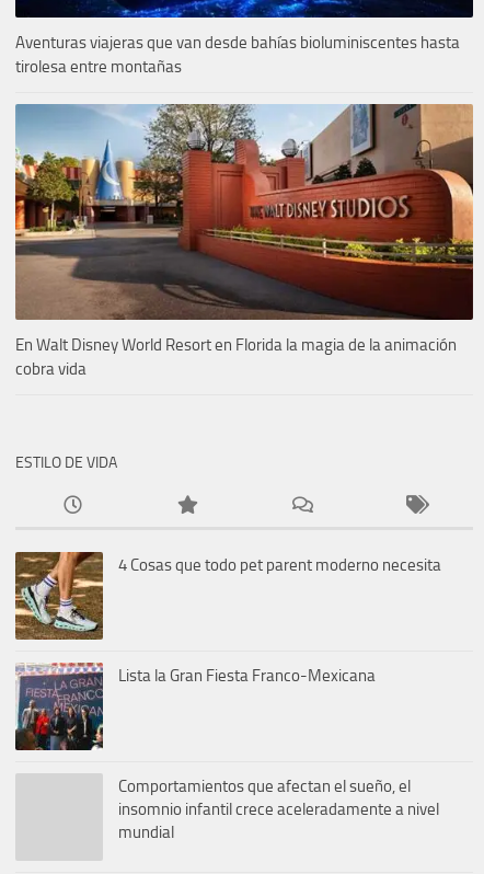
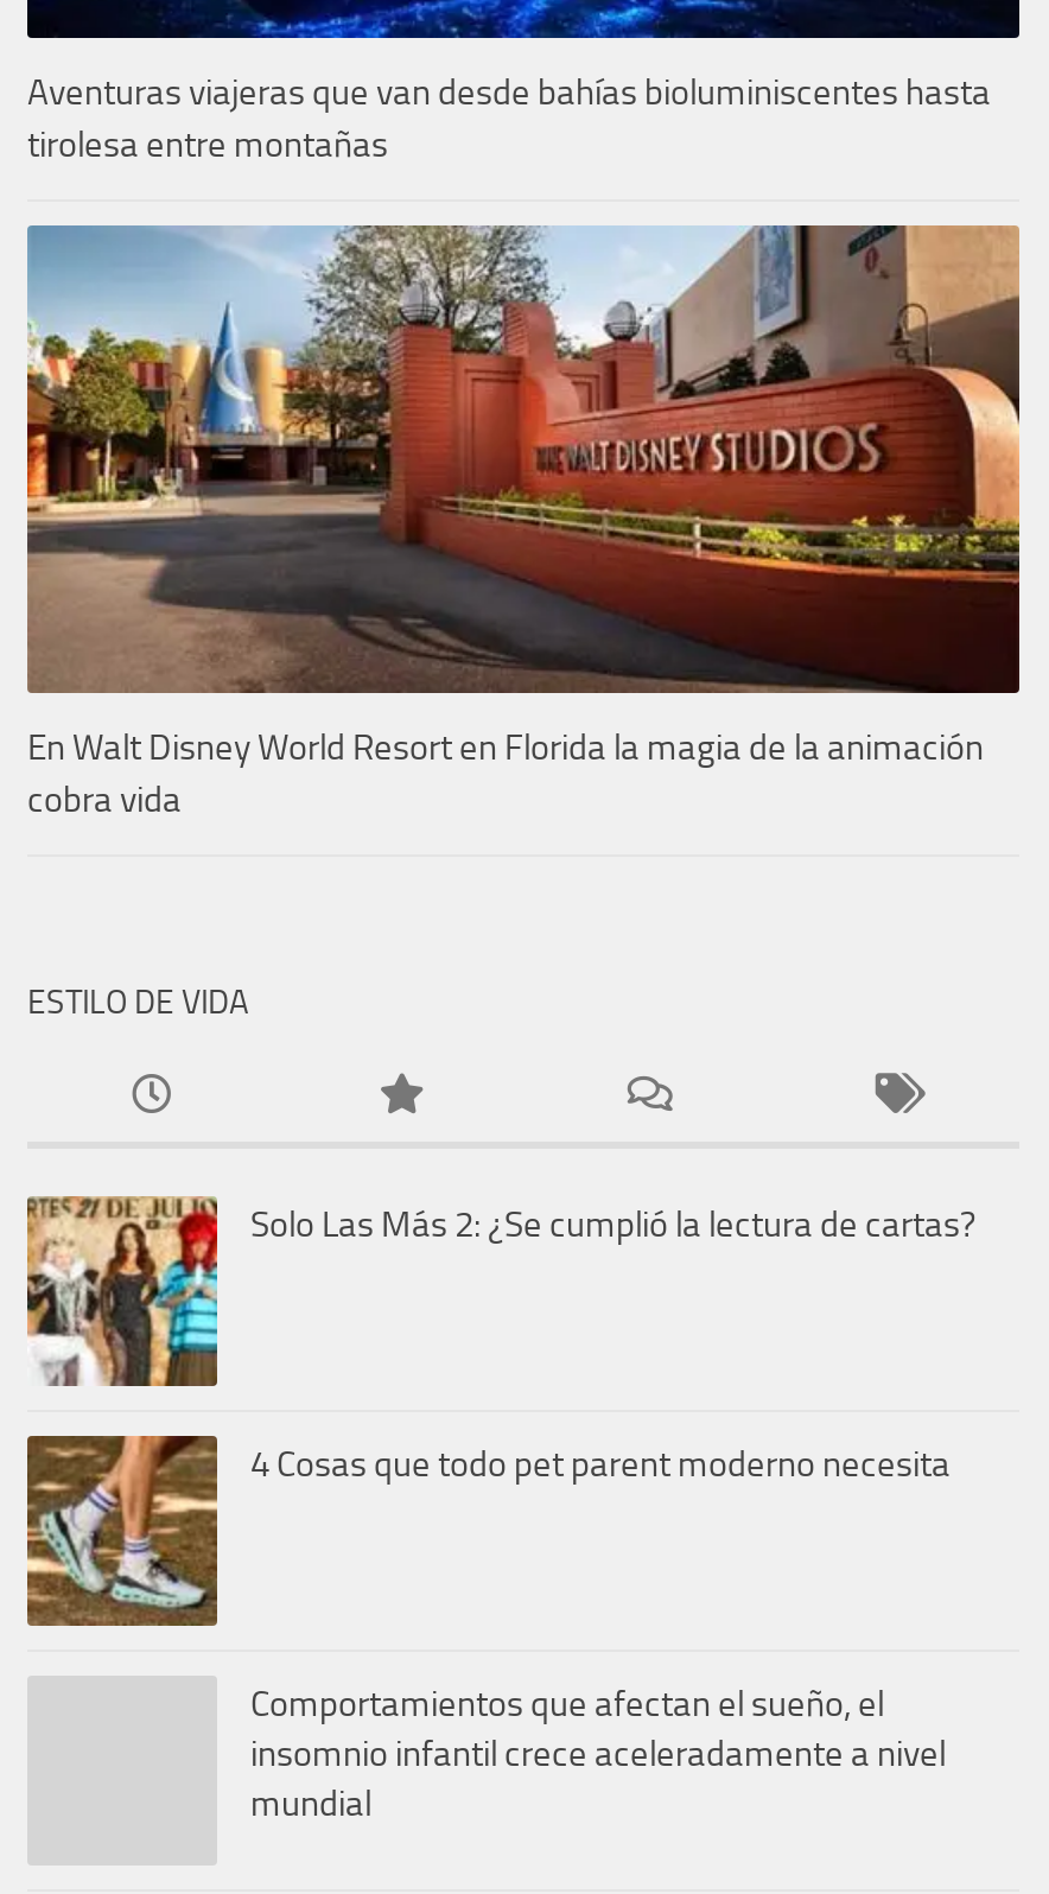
none -> [25,1194,977,1386] [image] | Solo Las Más 2: ¿Se cumplió la lectura de cartas?
moved [13,550,441,642] -> [23,1431,951,1631]: [image] | 4 Cosas que todo pet parent moderno necesita
[14,662,376,751] [image] | Lista la Gran Fiesta Franco-Mexicana -> none

